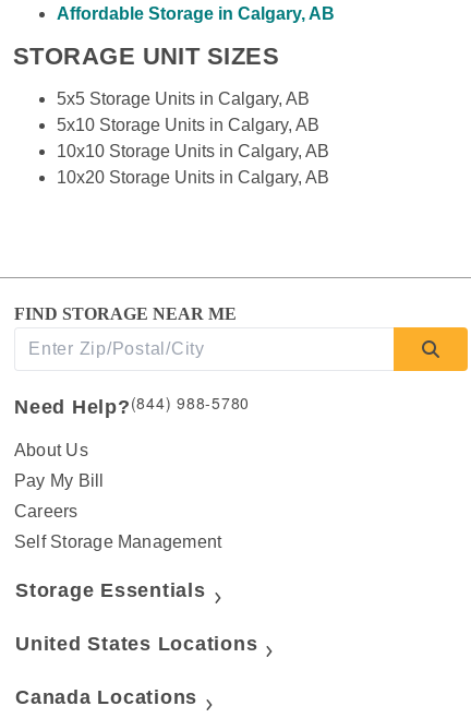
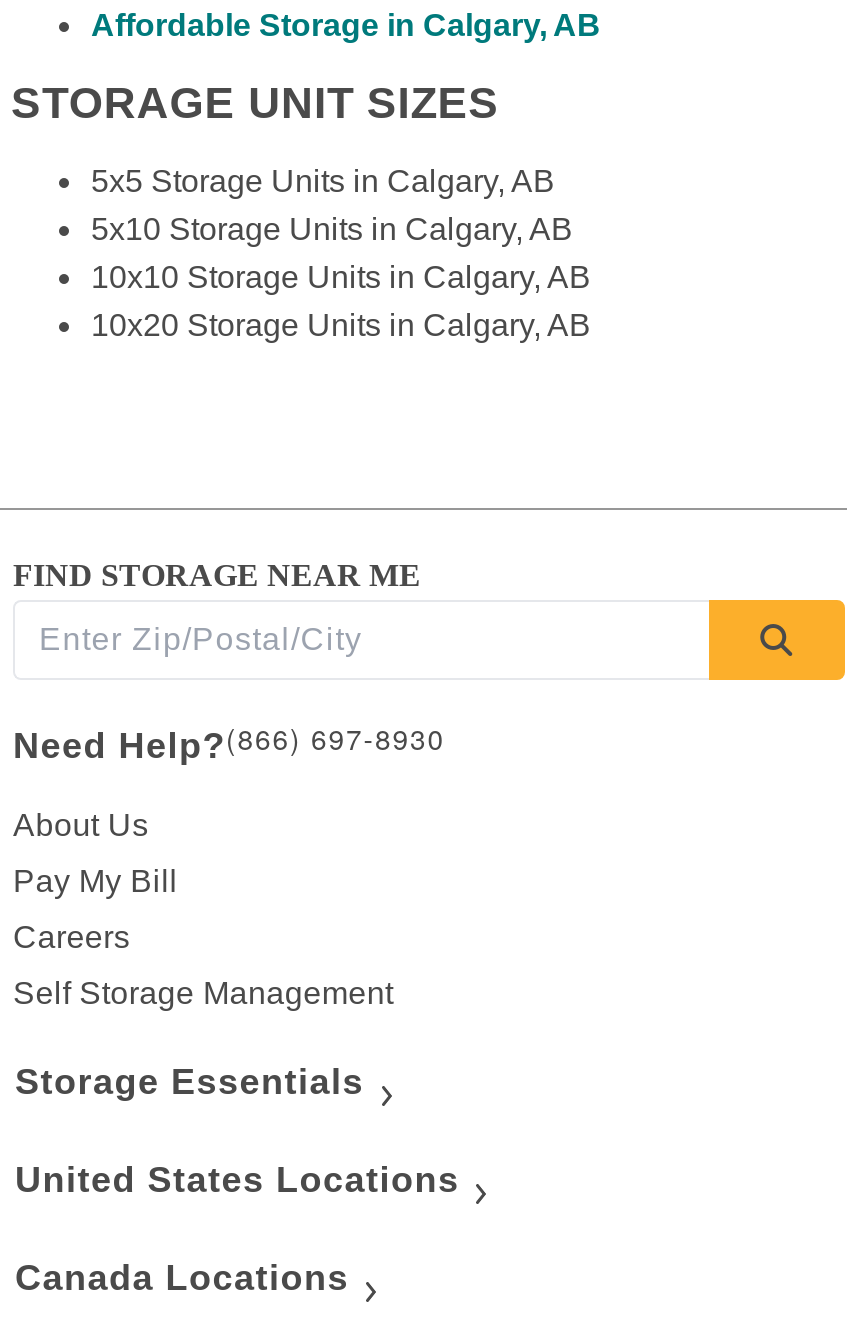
[14,392,250,418] Need Help?(844) 988-5780 -> [13,718,445,766] Need Help?(866) 697-8930

